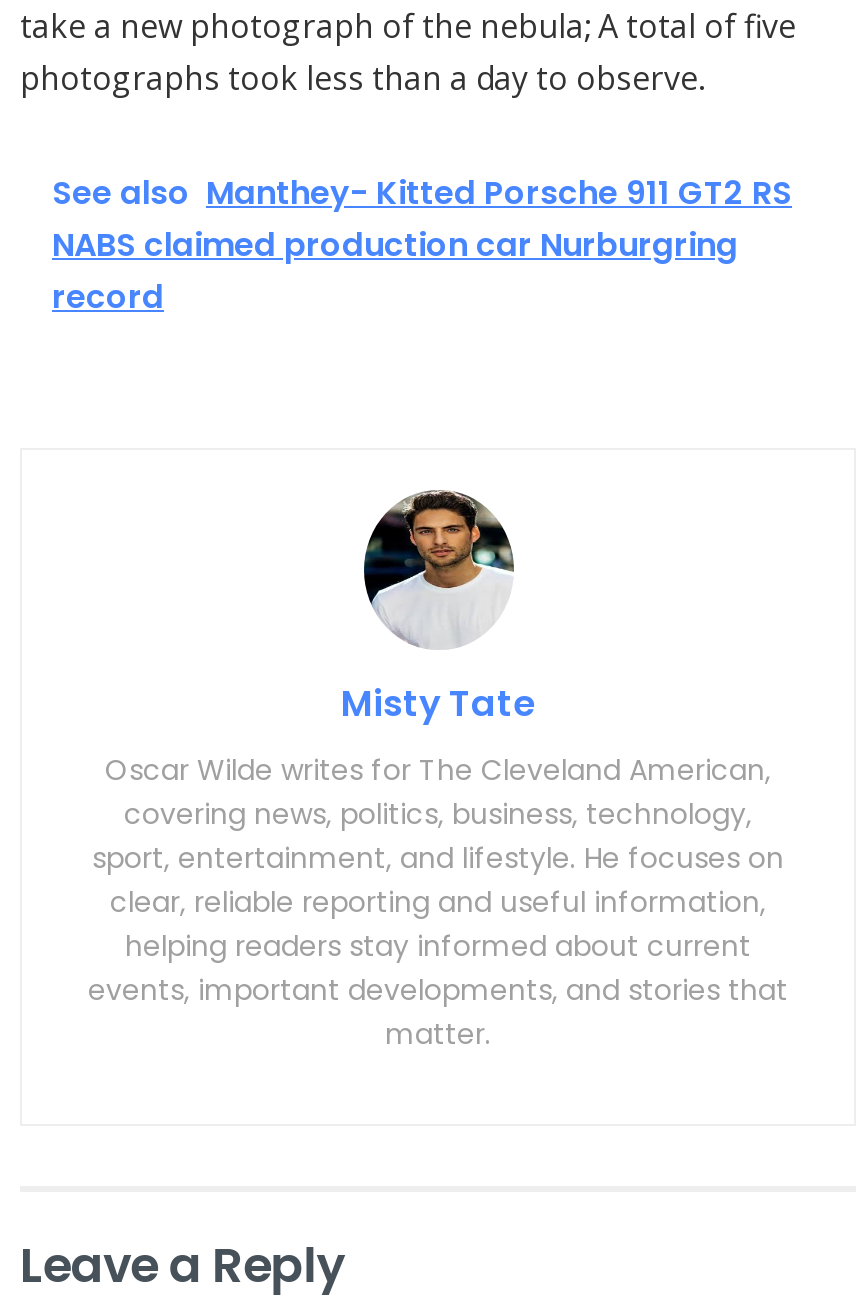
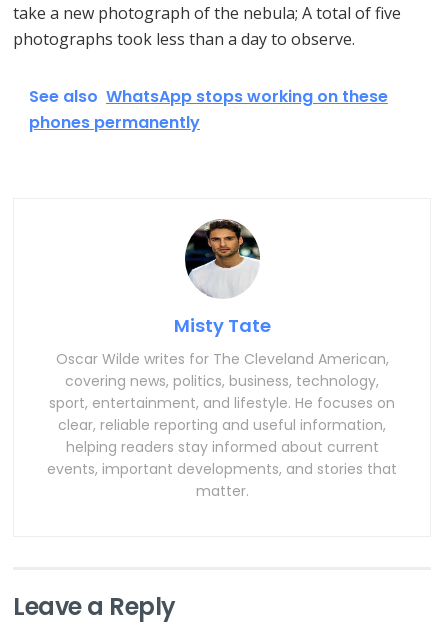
[52,171,792,321] See also Manthey- Kitted Porsche 911 GT2 RS | NABS claimed production car Nurburgring | record -> [29,85,388,134] See also WhatsApp stops working on these | phones permanently

